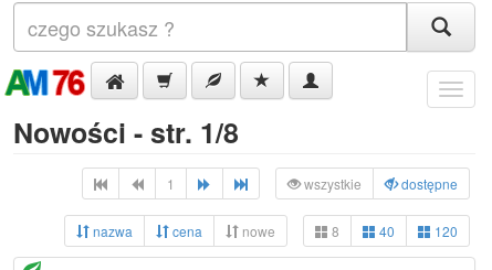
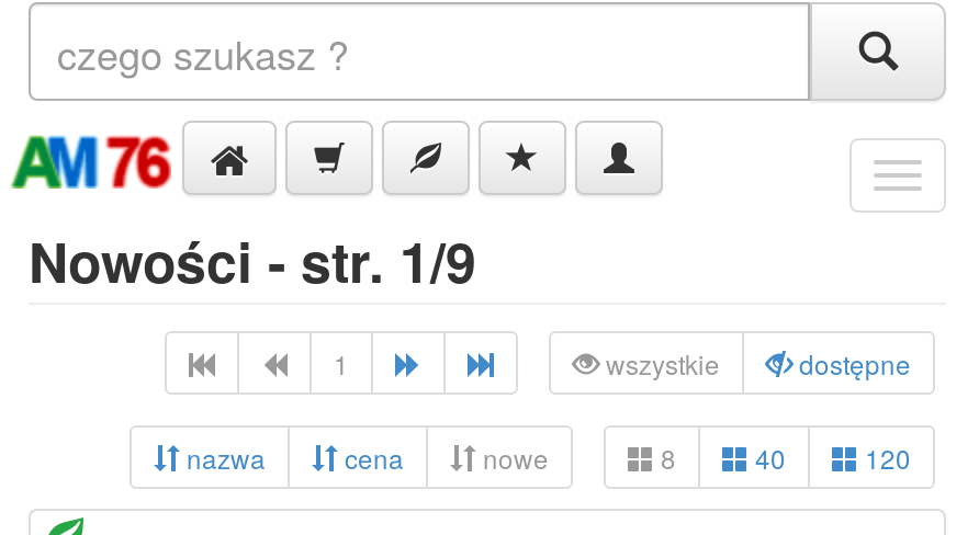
[13,112,239,152] Nowości - str. 1/8 -> [29,221,476,300] Nowości - str. 1/9

